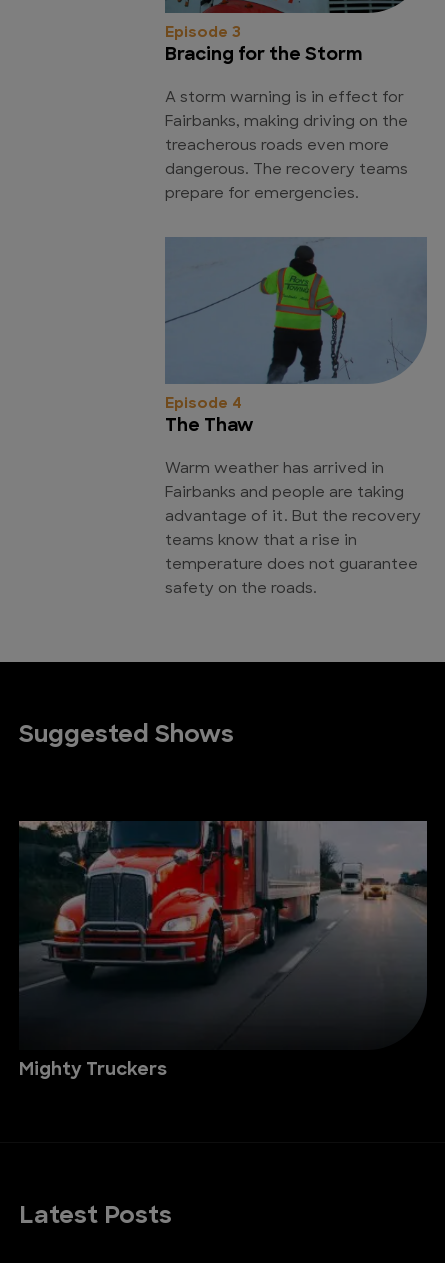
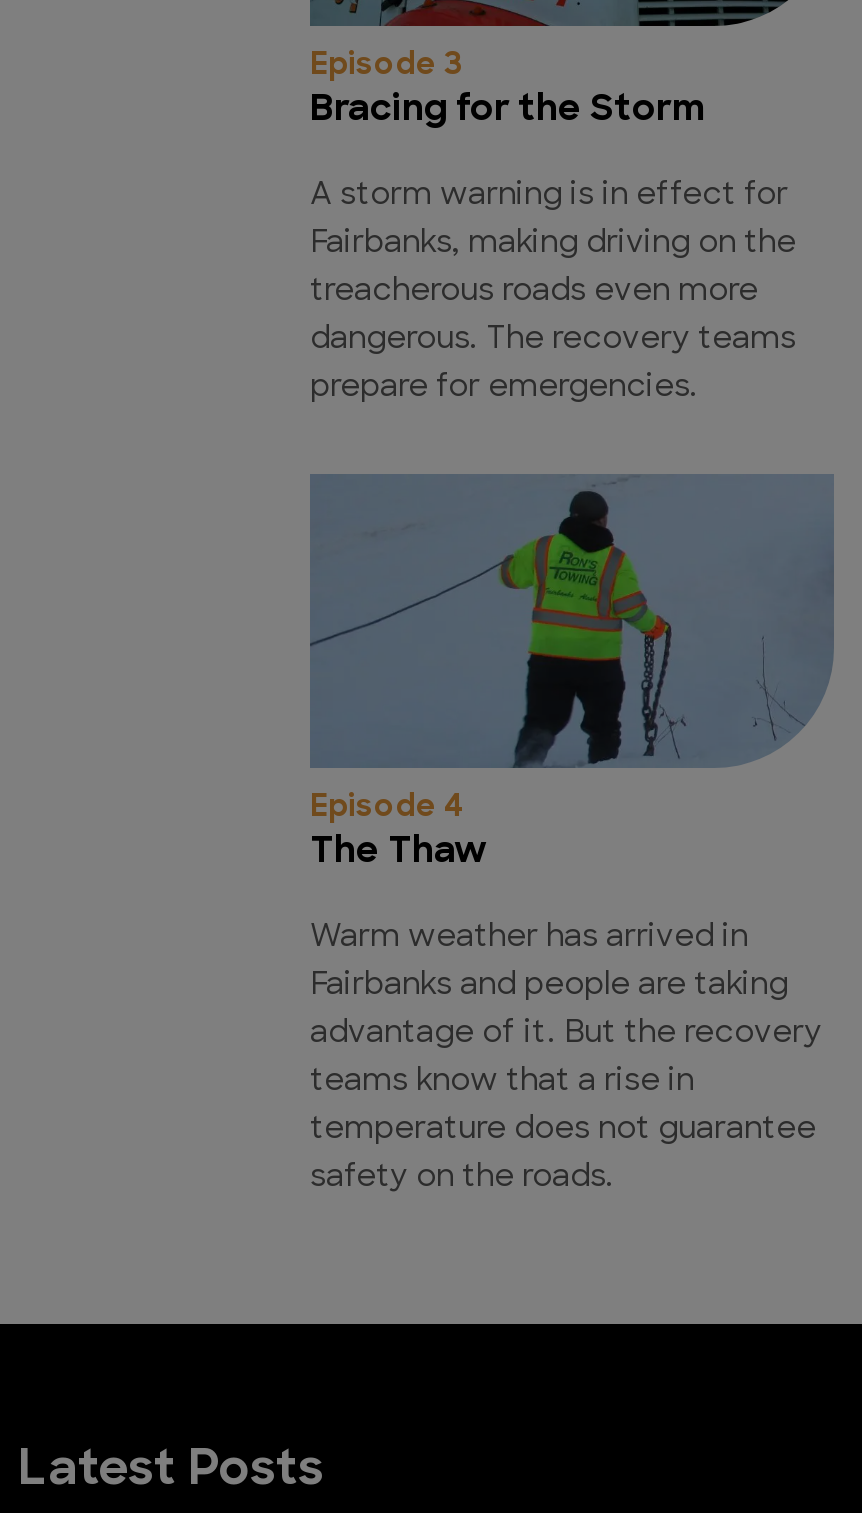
[19,724,234,748] Suggested Shows -> none
[18,820,428,1080] [image] | Mighty Truckers -> none

